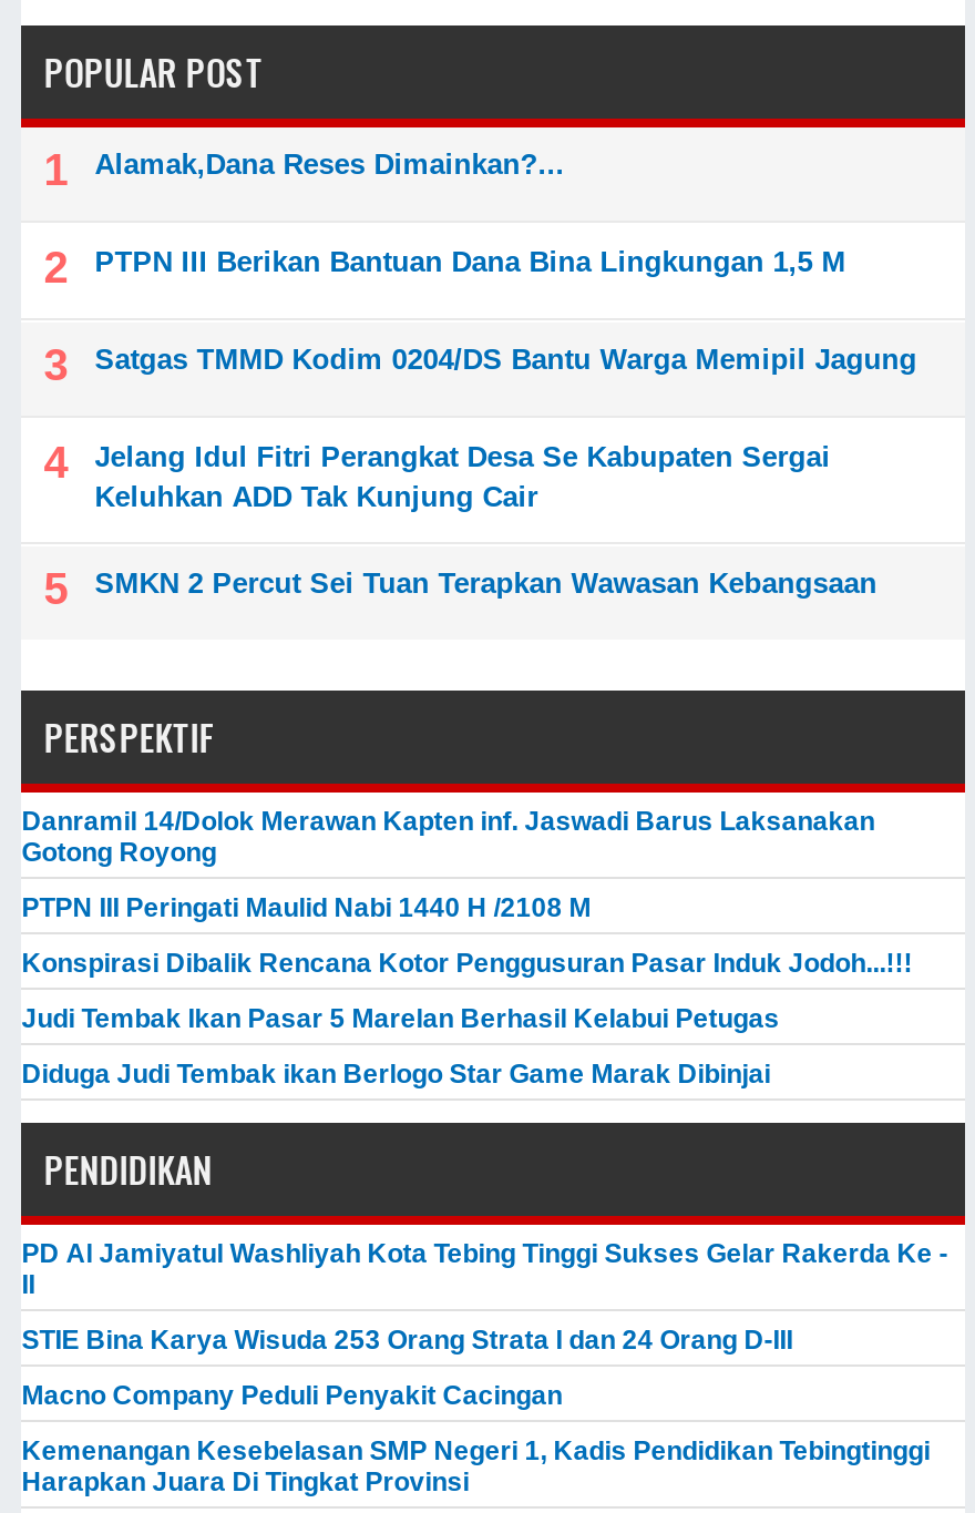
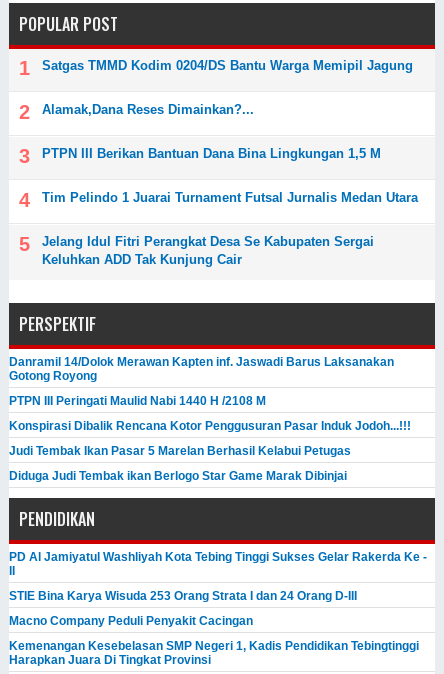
moved [95,147,846,278] -> [42,102,381,161]: Alamak,Dana Reses Dimainkan?... | PTPN III Berikan Bantuan Dana Bina Lingkungan 1,5 M
none -> [42,190,418,205] Tim Pelindo 1 Juarai Turnament Futsal Jurnalis Medan Utara
moved [95,343,917,376] -> [42,58,413,73]: Satgas TMMD Kodim 0204/DS Bantu Warga Memipil Jagung
moved [95,440,830,513] -> [42,234,374,267]: Jelang Idul Fitri Perangkat Desa Se Kabupaten Sergai | Keluhkan ADD Tak Kunjung Cair
[95,566,877,600] SMKN 2 Percut Sei Tuan Terapkan Wawasan Kebangsaan -> none

